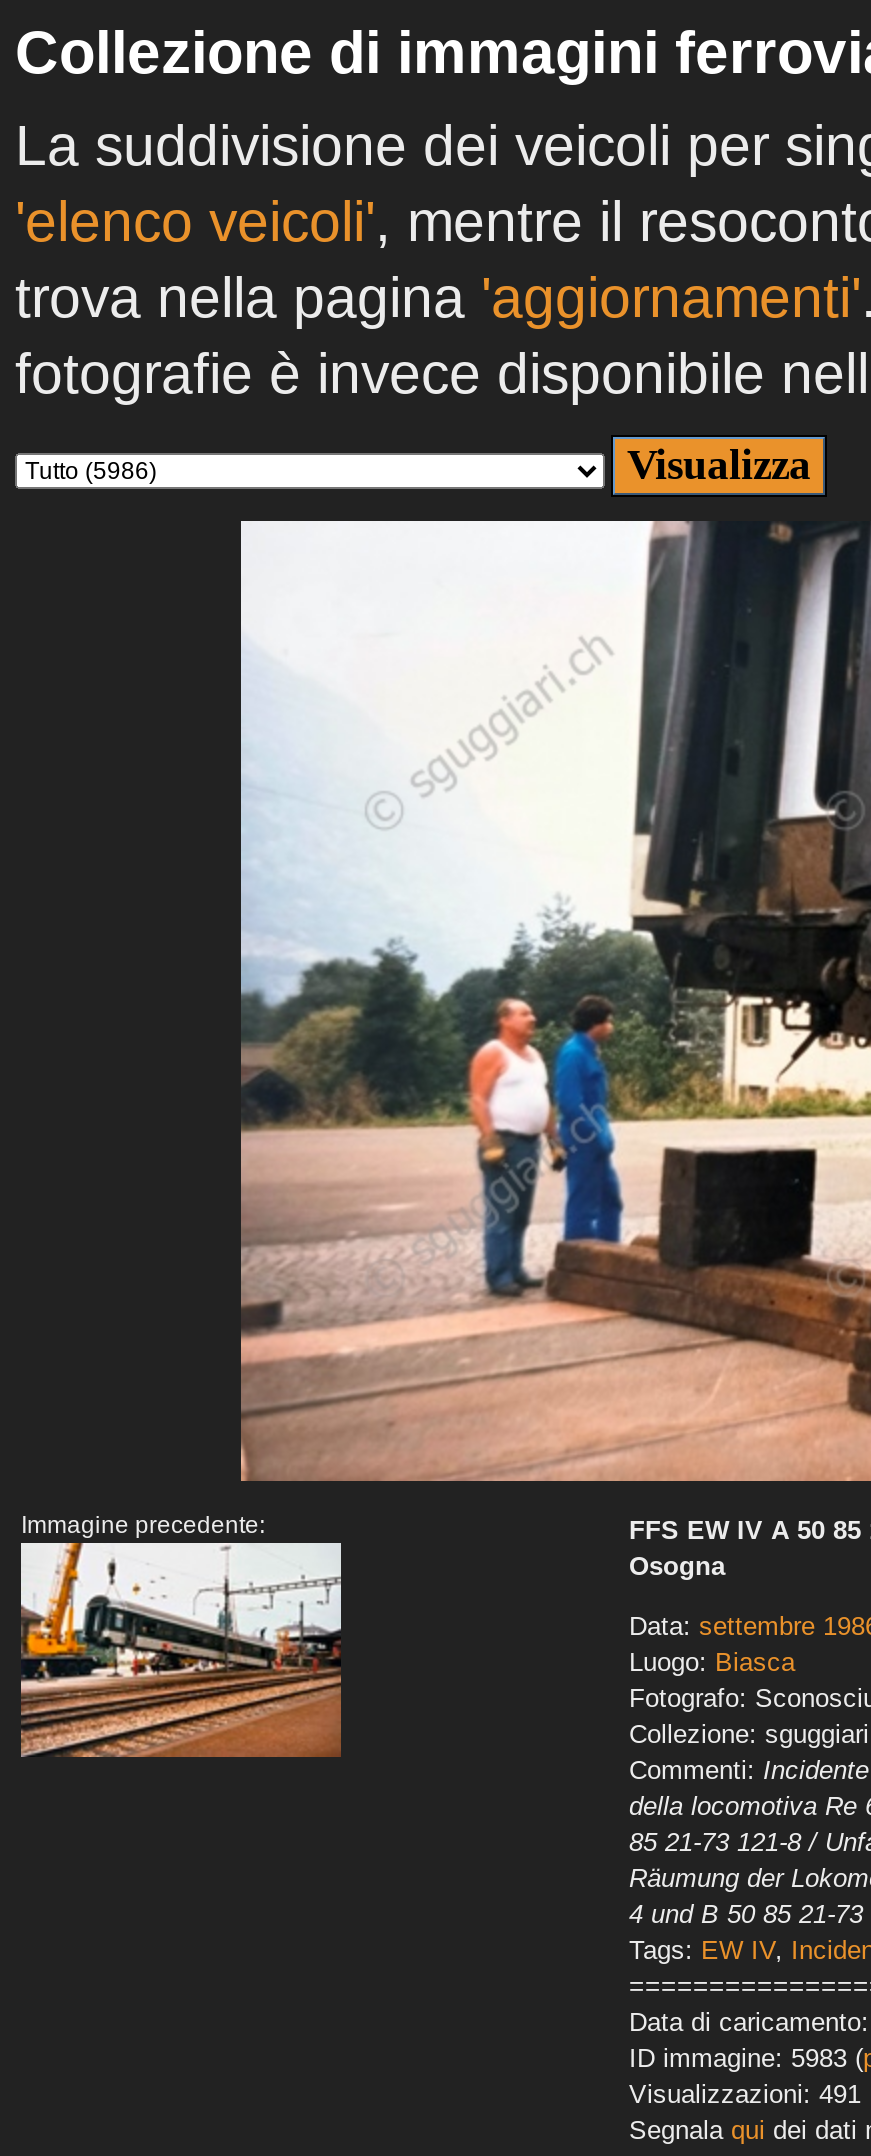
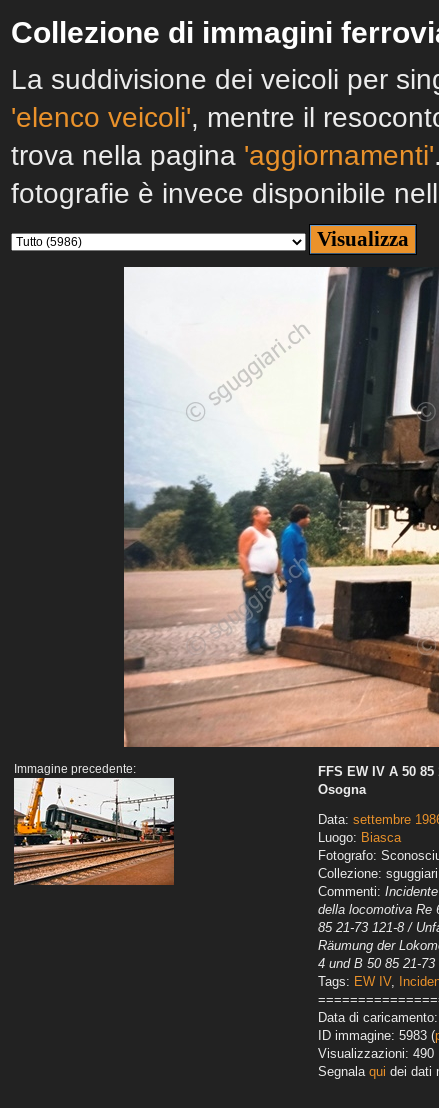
[629,2079,861,2109] Visualizzazioni: 491 -> [318,1046,434,1061] Visualizzazioni: 490

